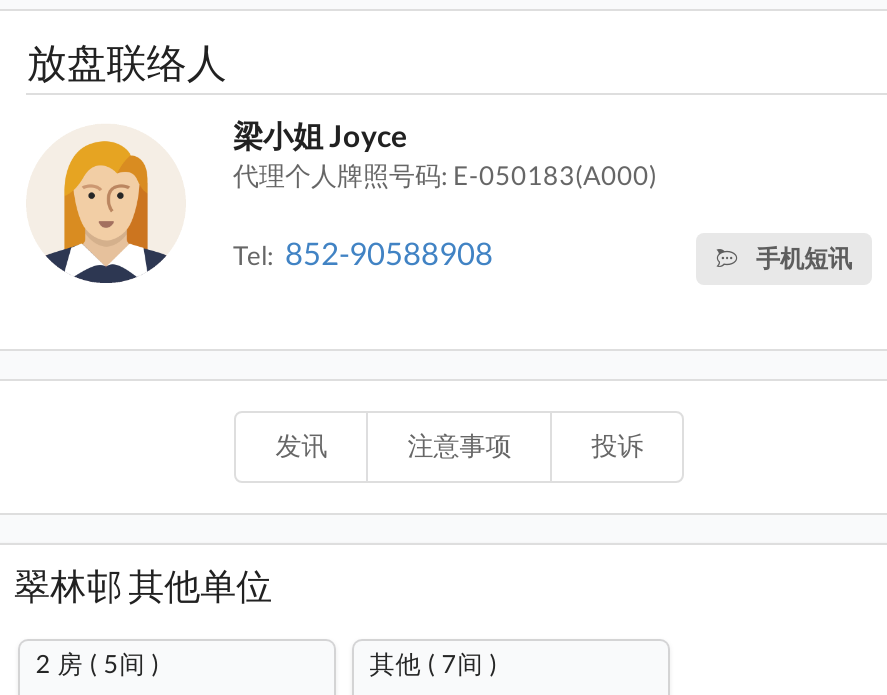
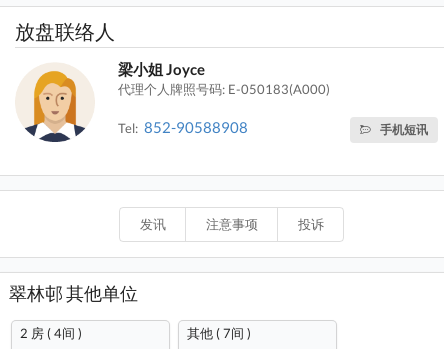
[35,649,159,679] 2 房 ( 5间 ) -> [20,326,82,341] 2 房 ( 4间 )

